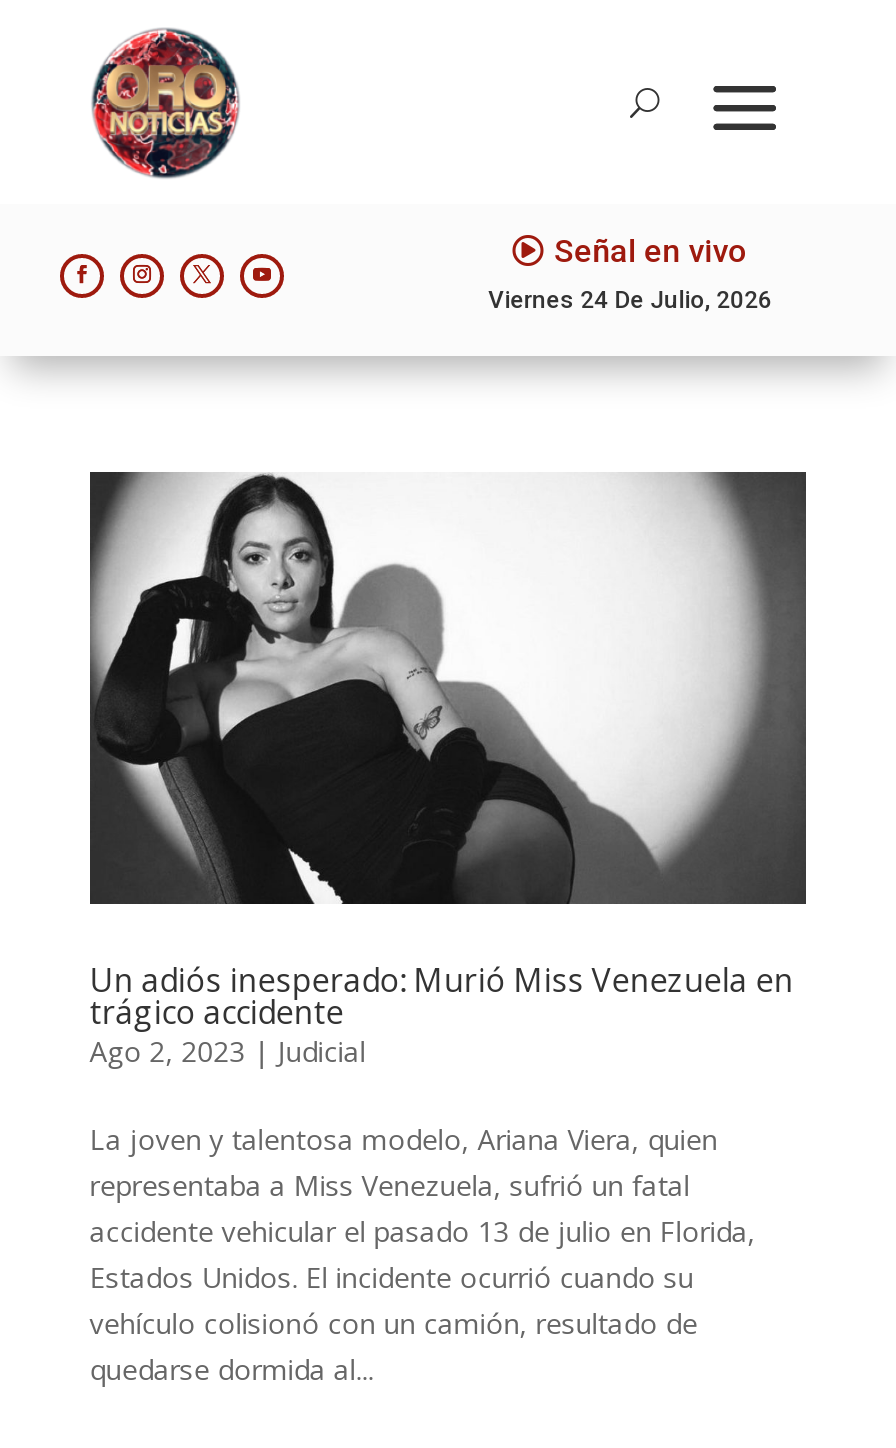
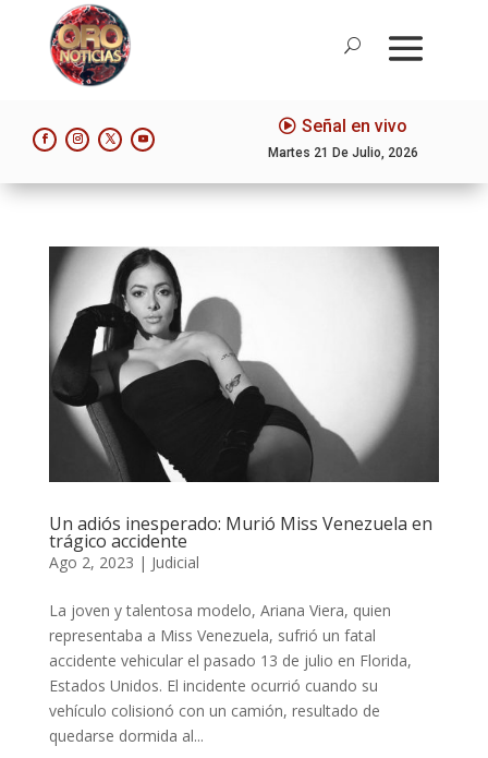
[488,285,772,313] Viernes 24 De Julio, 2026 -> [268,145,419,160] Martes 21 De Julio, 2026

